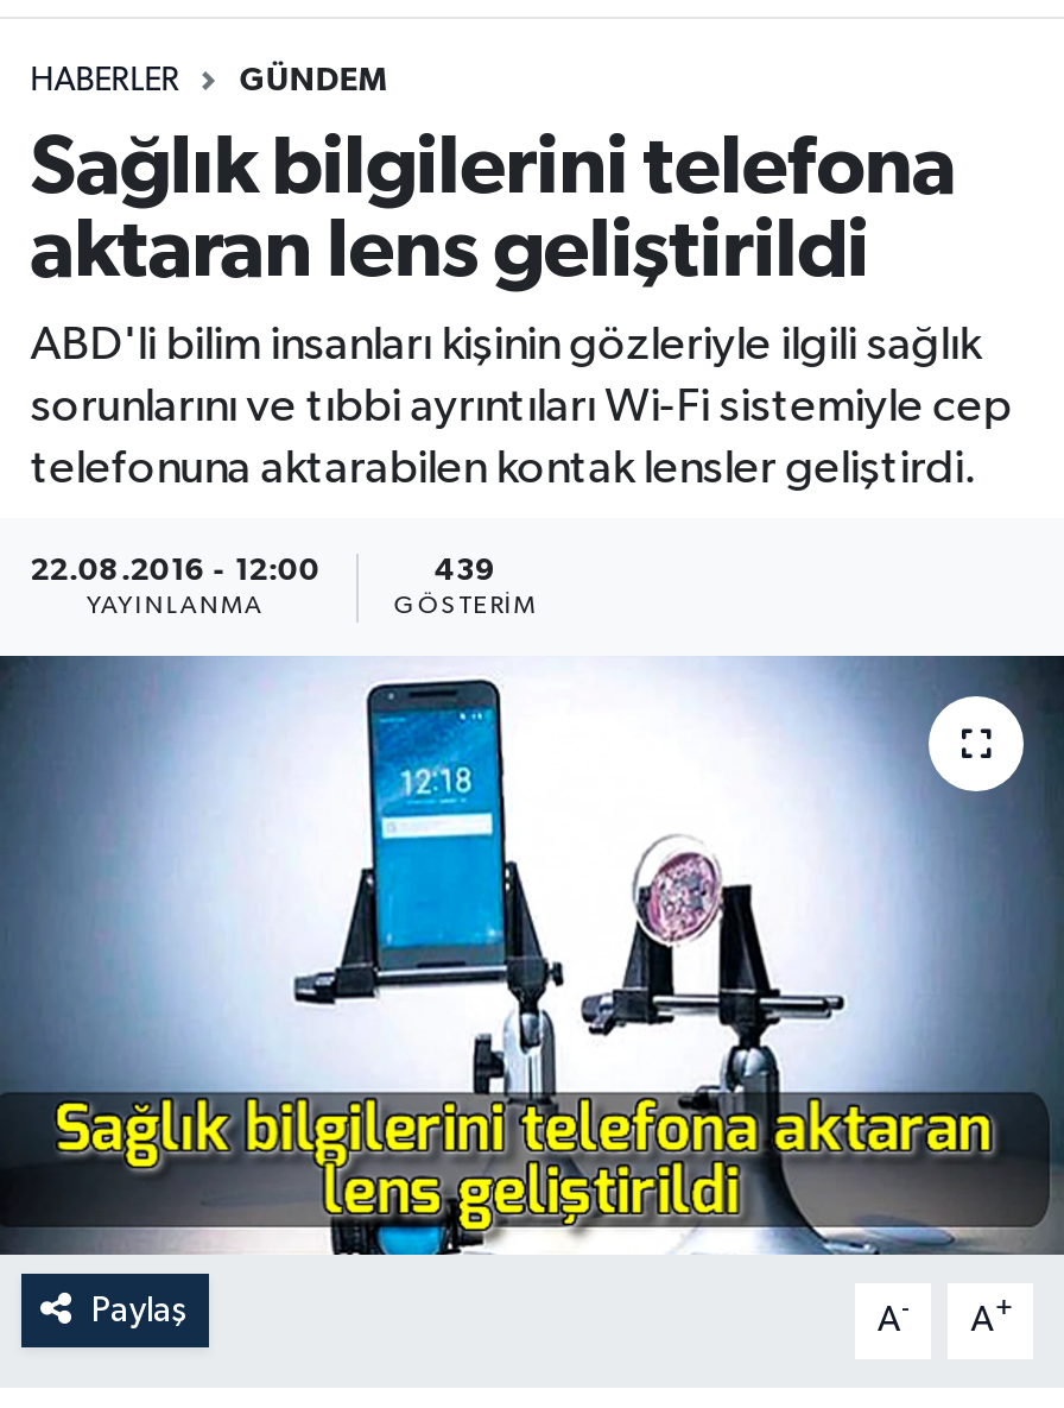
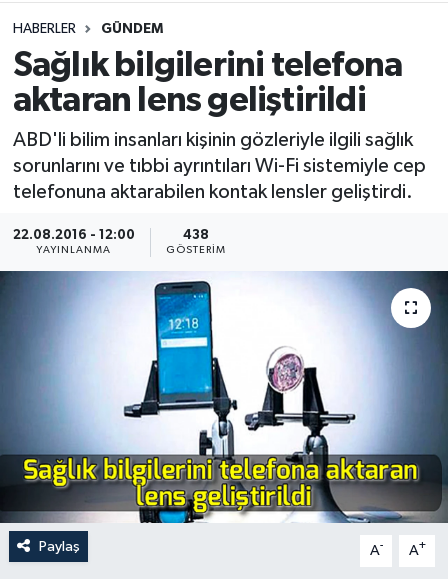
[435,555,496,586] 439 -> [183,229,209,242] 438

